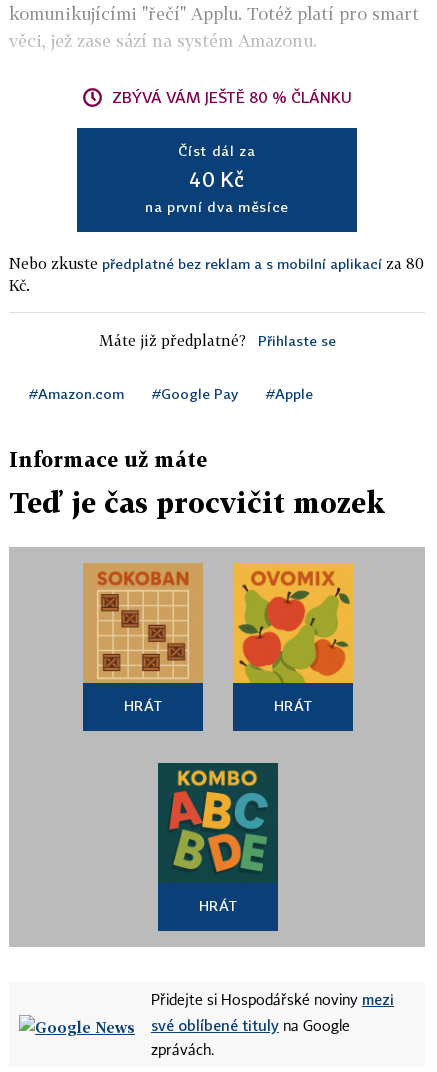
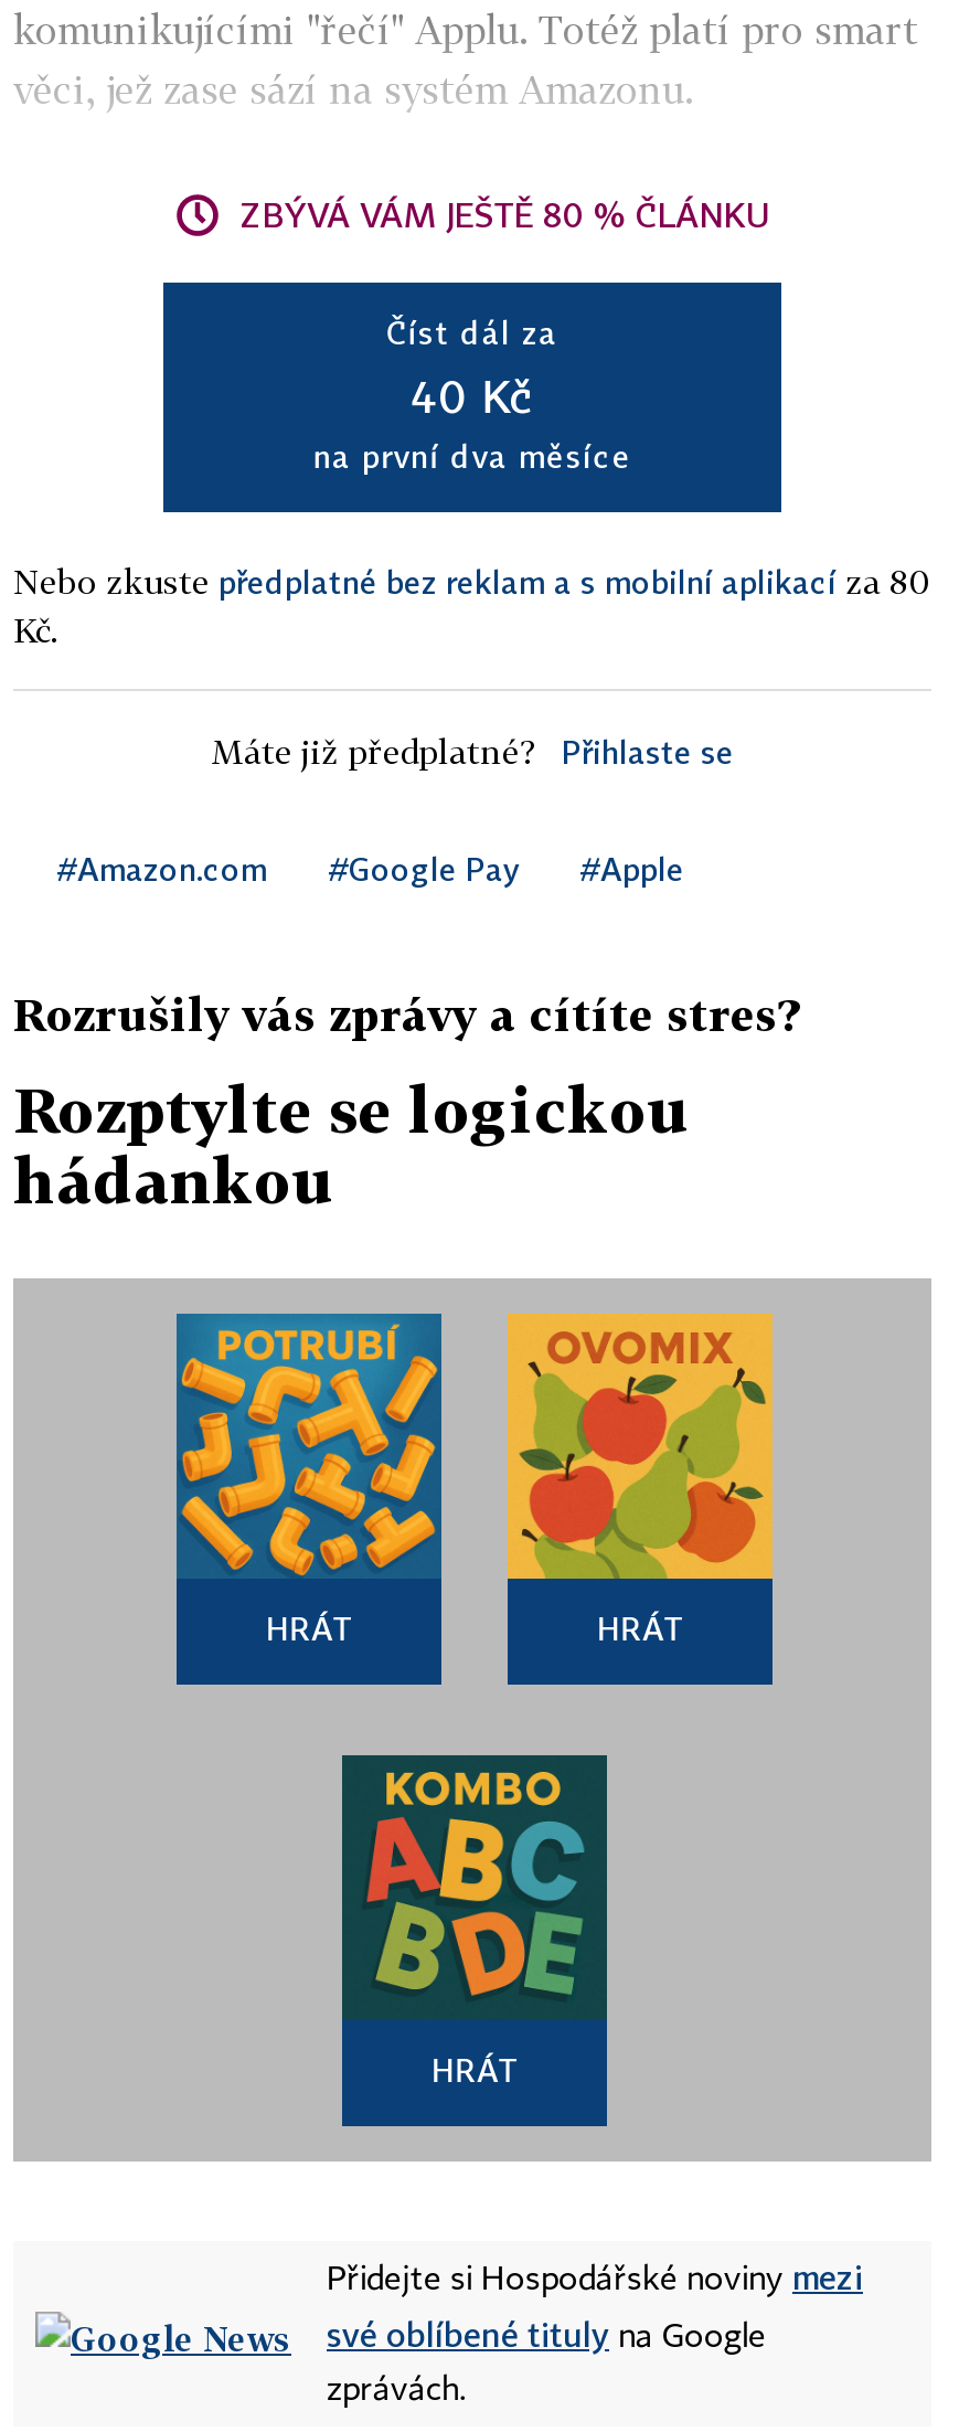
[9,447,207,471] Informace už máte -> [13,987,799,1040] Rozrušily vás zprávy a cítíte stres?
[9,486,385,519] Teď je čas procvičit mozek -> [13,1073,691,1217] Rozptylte se logickou | hádankou
[83,563,203,684] [image] -> [174,1311,444,1576] [image]

